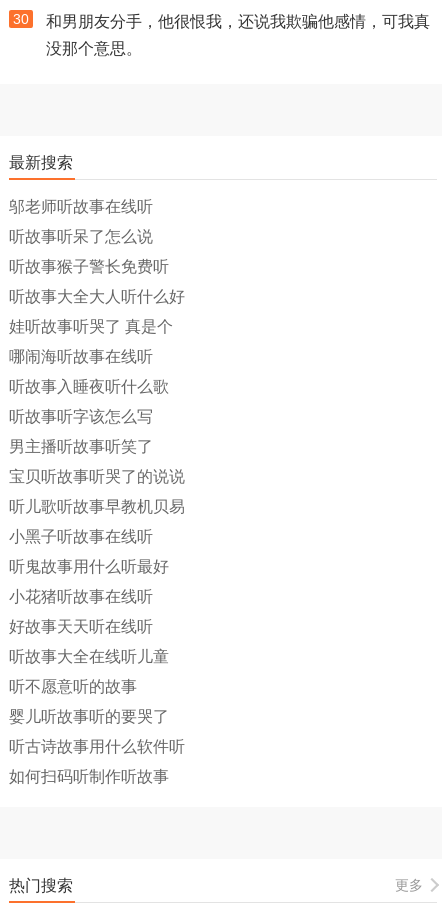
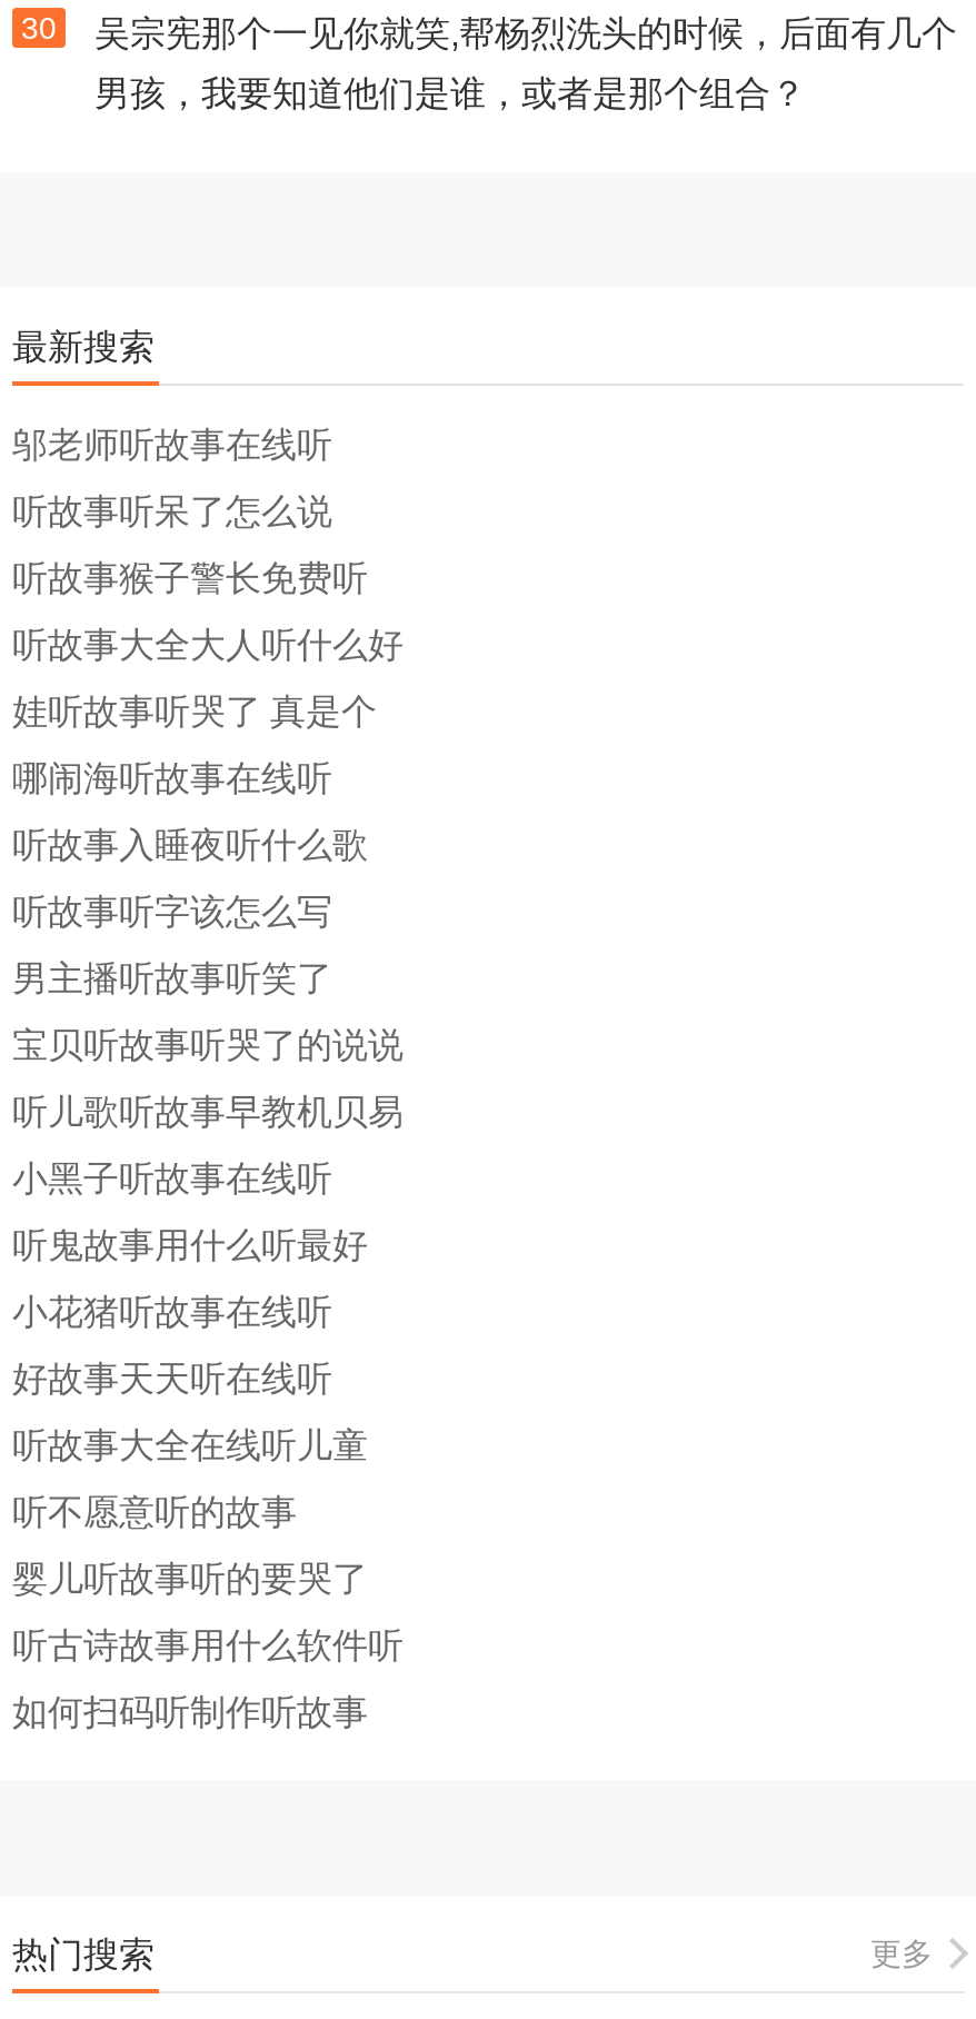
[46,13,430,30] 和男朋友分手，他很恨我，还说我欺骗他感情，可我真 -> [94,14,957,52] 吴宗宪那个一见你就笑,帮杨烈洗头的时候，后面有几个
[46,40,142,57] 没那个意思。 -> [94,74,806,112] 男孩，我要知道他们是谁，或者是那个组合？

